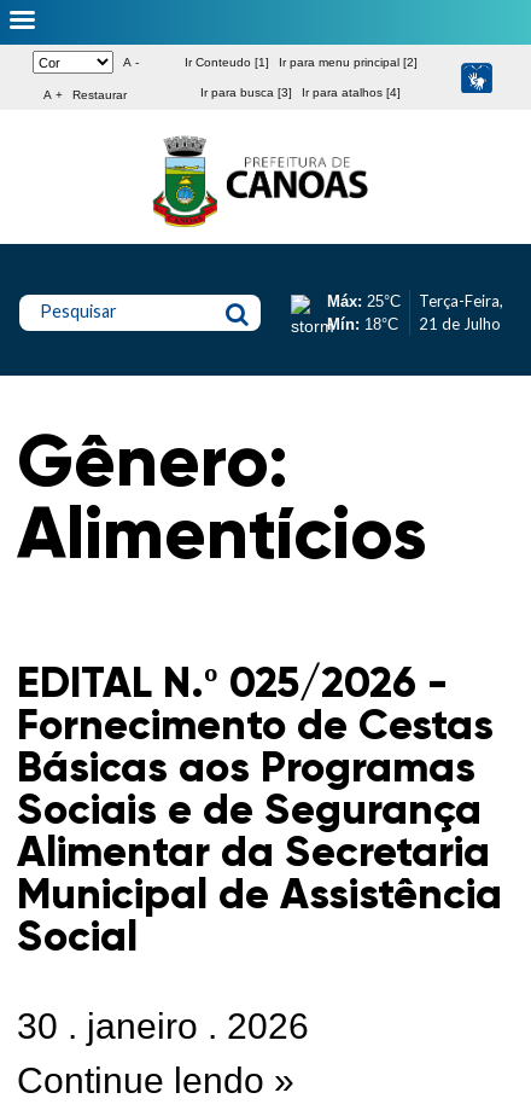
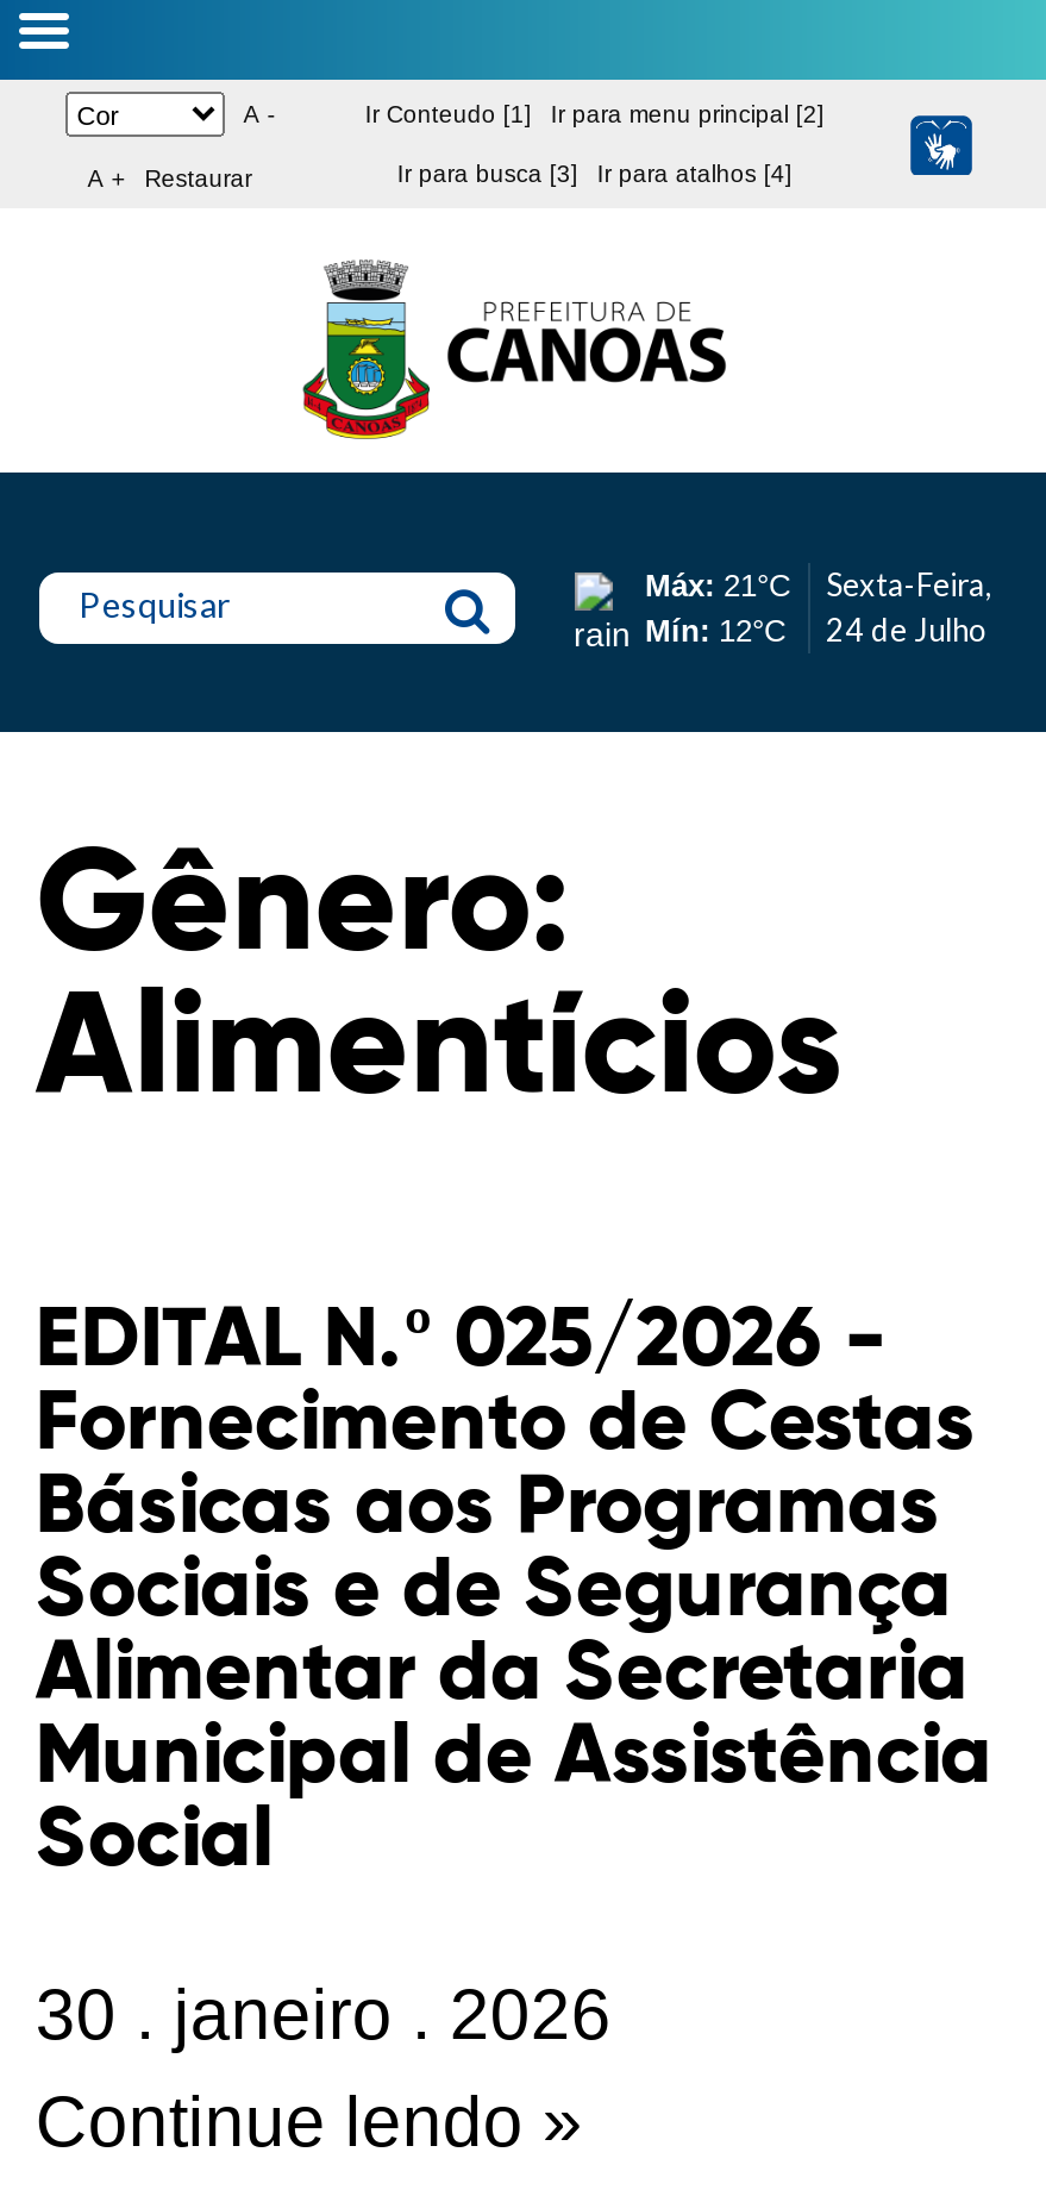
[326,293,400,334] Máx: 25°C | Mín: 18°C -> [645,569,790,650] Máx: 21°C | Mín: 12°C
[418,292,503,334] Terça-Feira, | 21 de Julho -> [826,566,992,650] Sexta-Feira, | 24 de Julho

